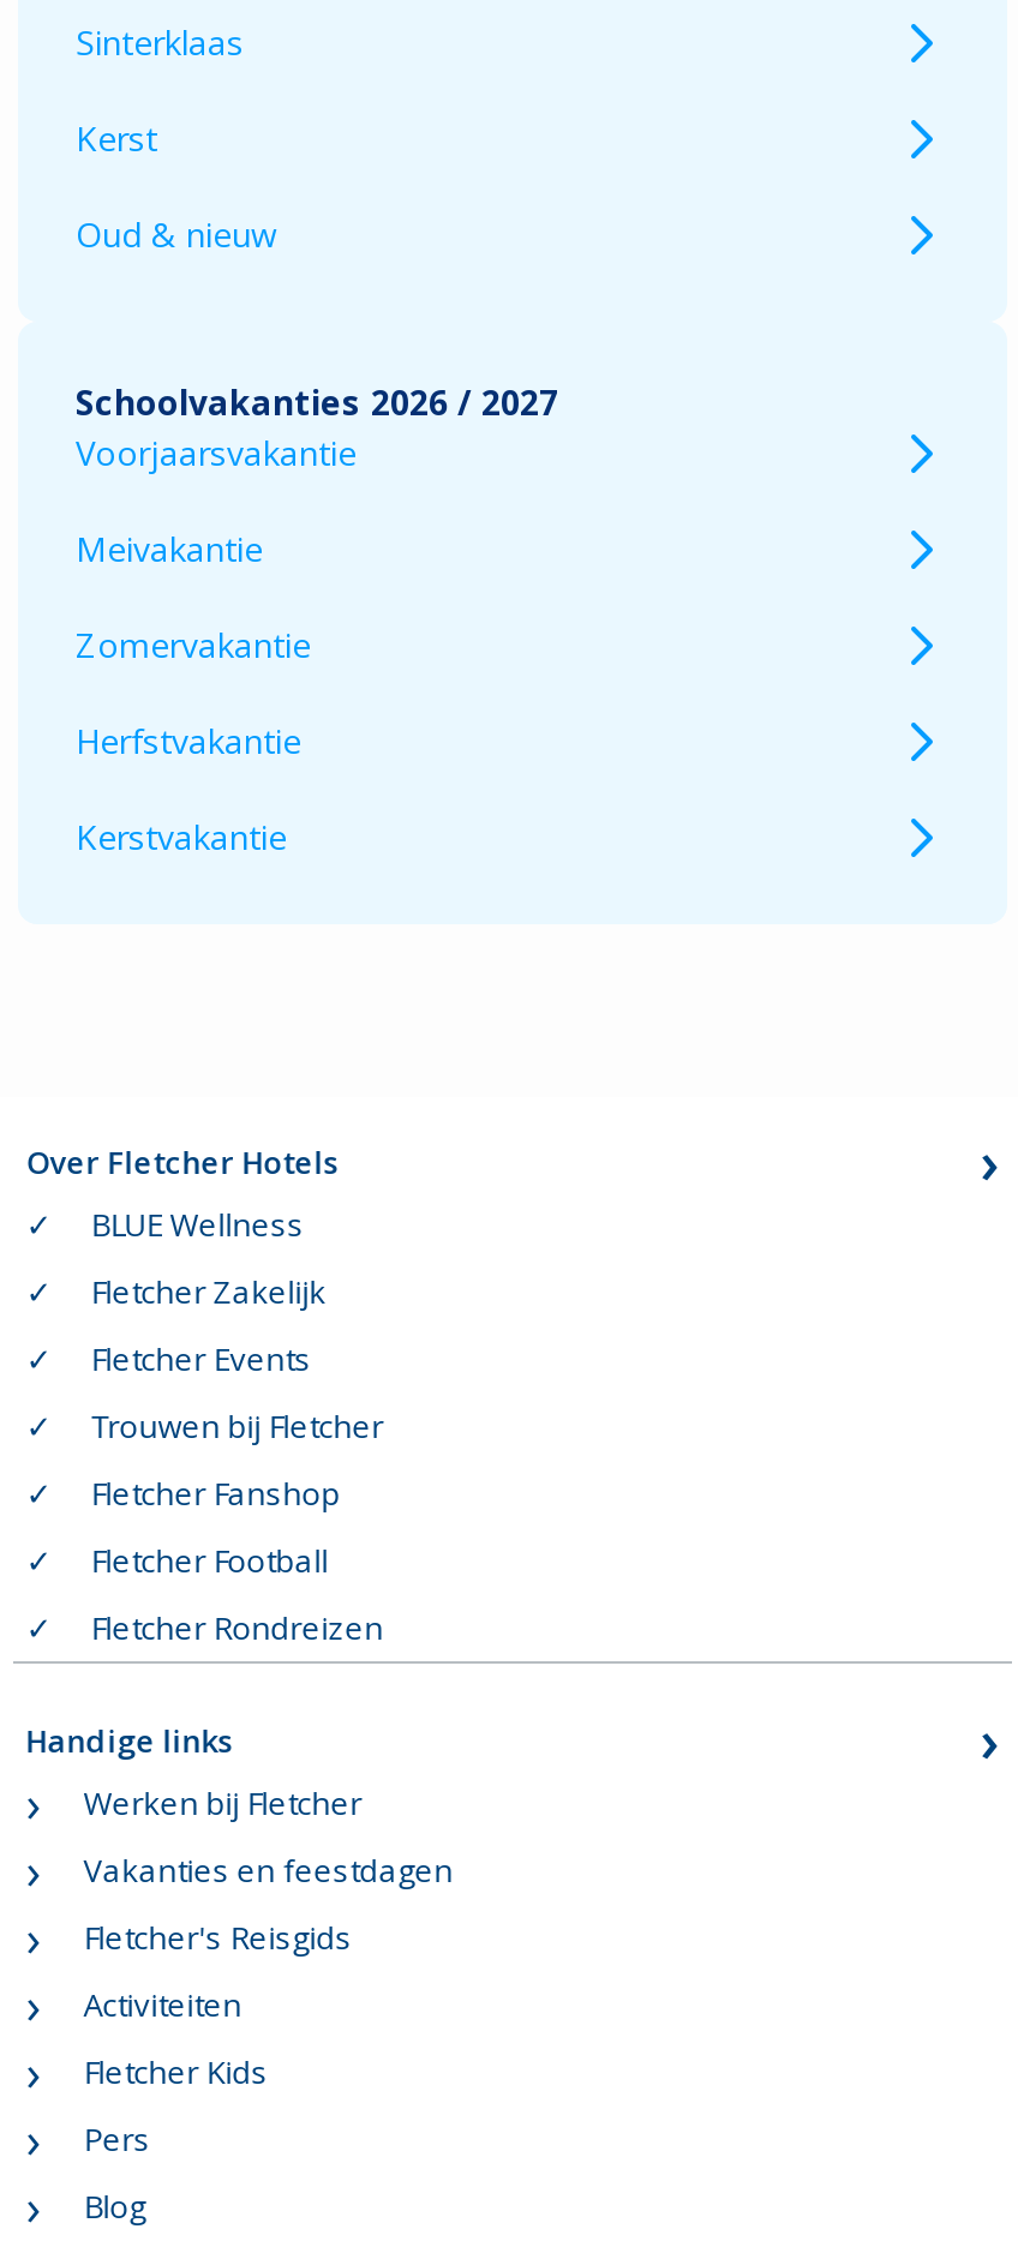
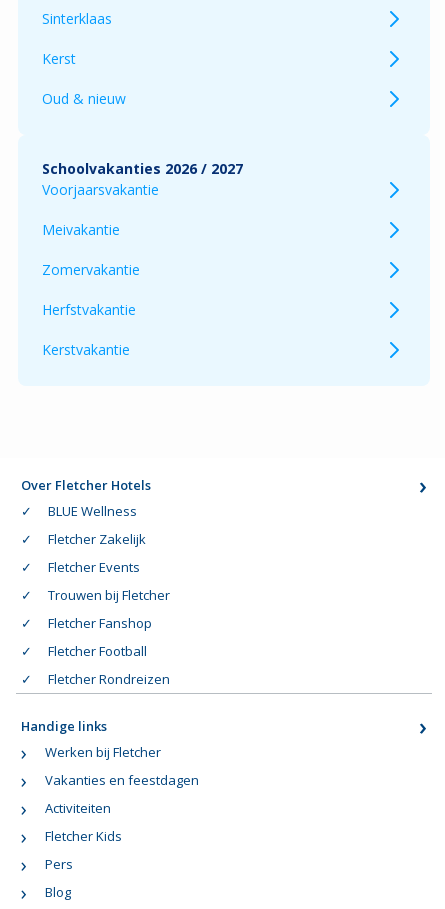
[83,1916,352,1959] Fletcher's Reisgids -> none

